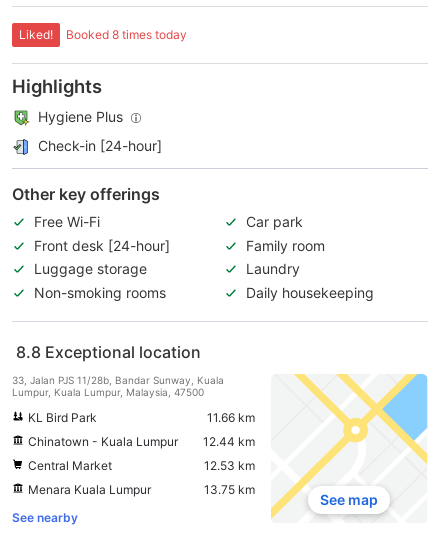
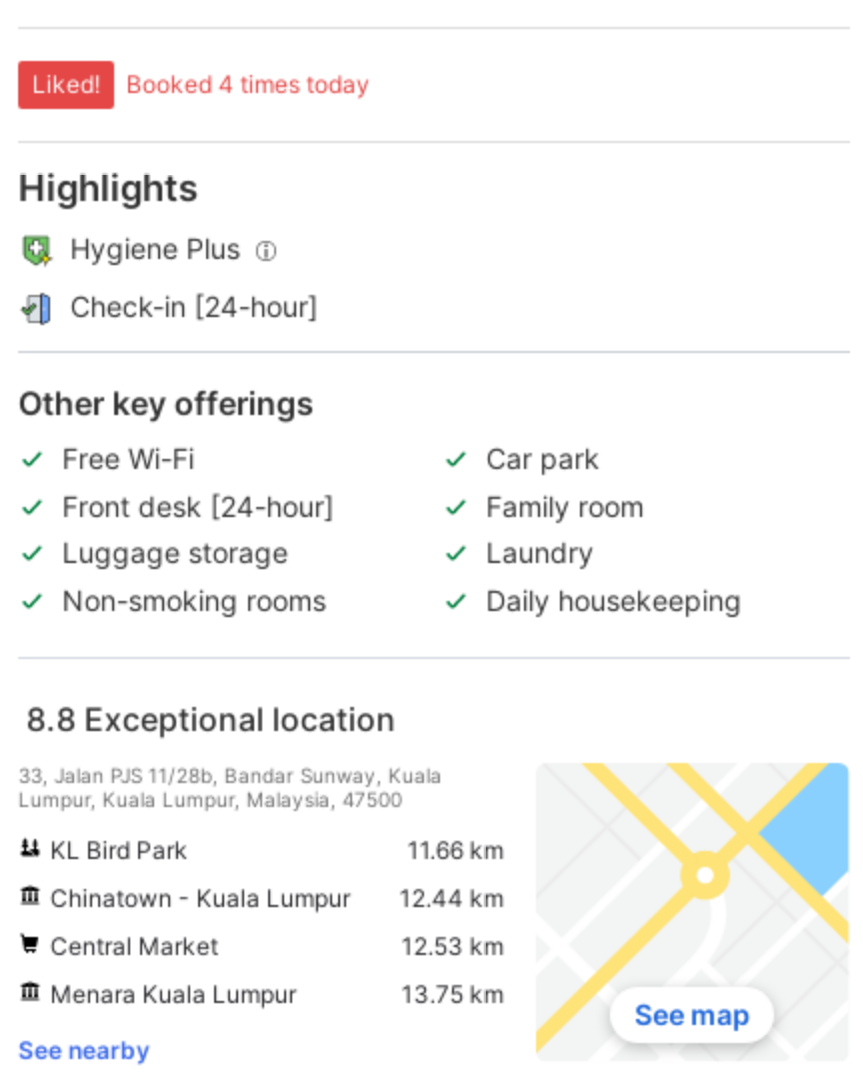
[66,27,187,42] Booked 8 times today -> [126,69,370,99] Booked 4 times today

